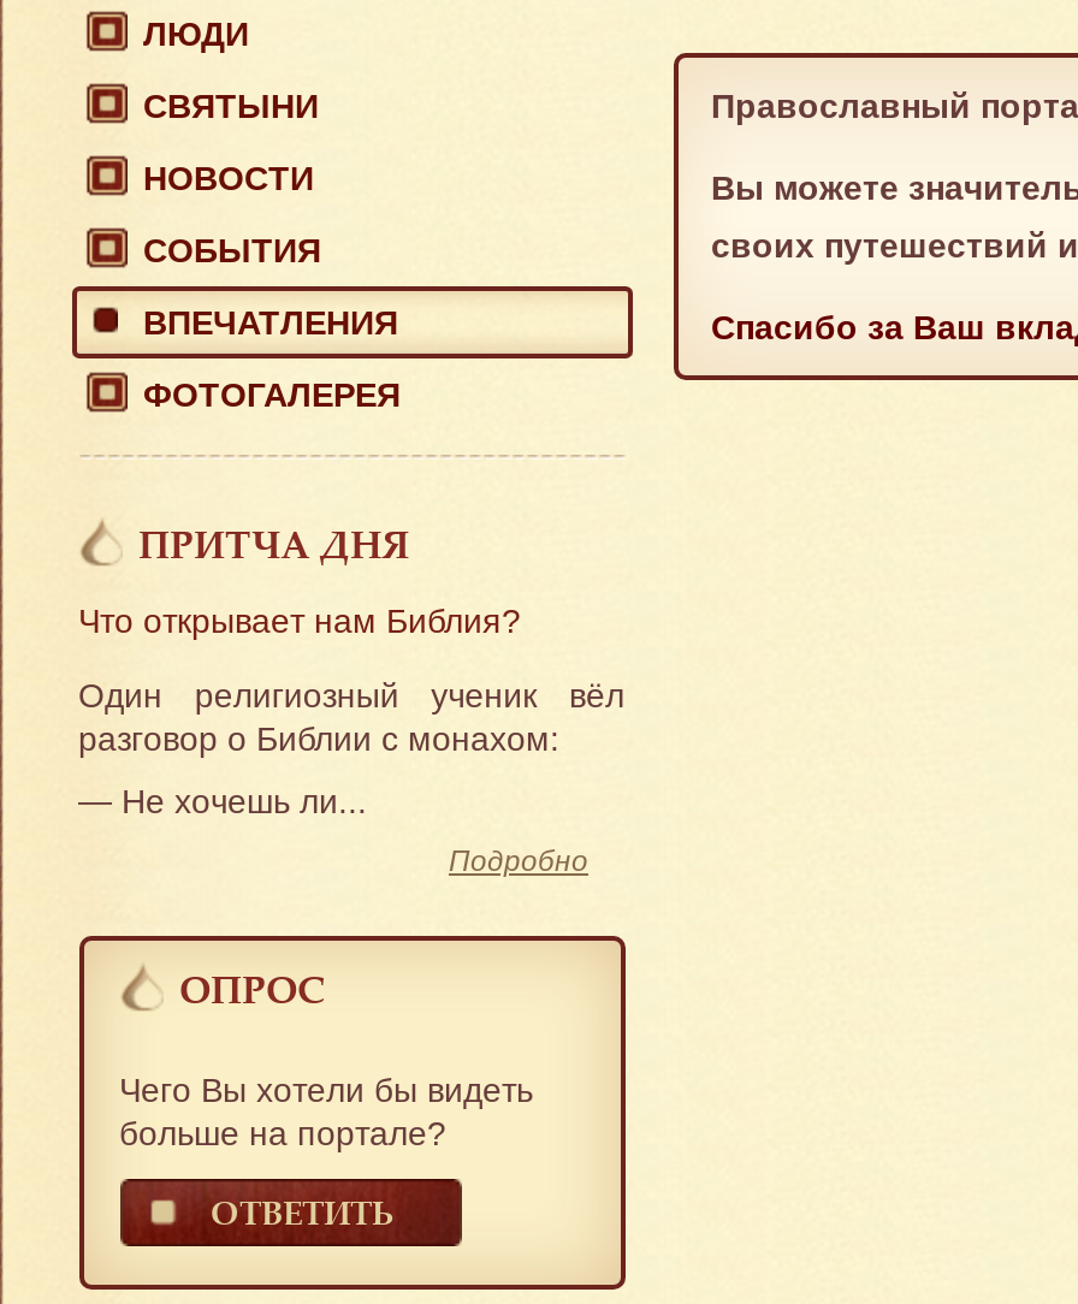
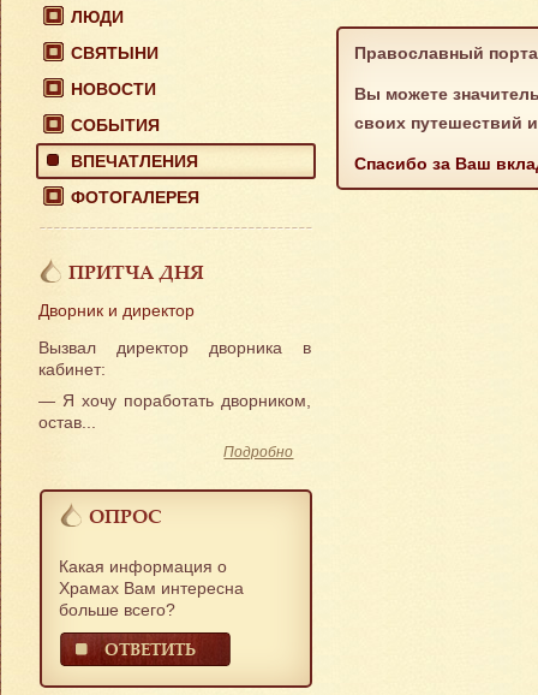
[78,601,521,640] Что открывает нам Библия? -> [39,301,195,320] Дворник и директор
[78,676,624,758] Один религиозный ученик вёл | разговор о Библии с монахом: -> [39,338,312,379] Вызвал директор дворника в | кабинет:
[78,782,367,820] — Не хочешь ли... -> [39,391,312,432] — Я хочу поработать дворником, | остав...
[119,1071,533,1152] Чего Вы хотели бы видеть | больше на портале? -> [59,557,244,619] Какая информация о | Храмах Вам интересна | больше всего?

